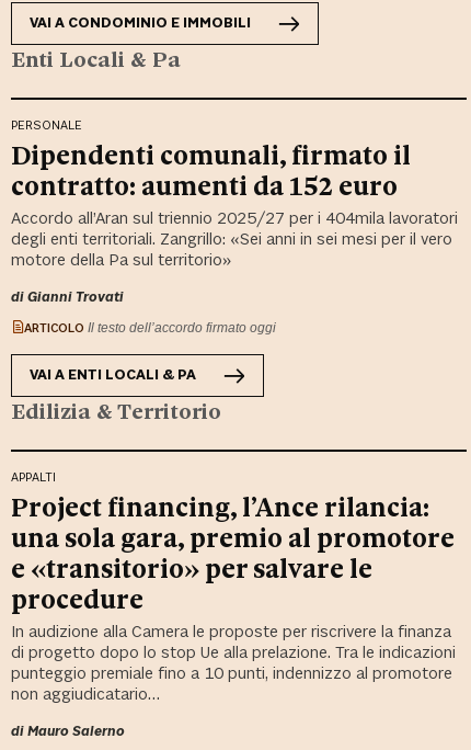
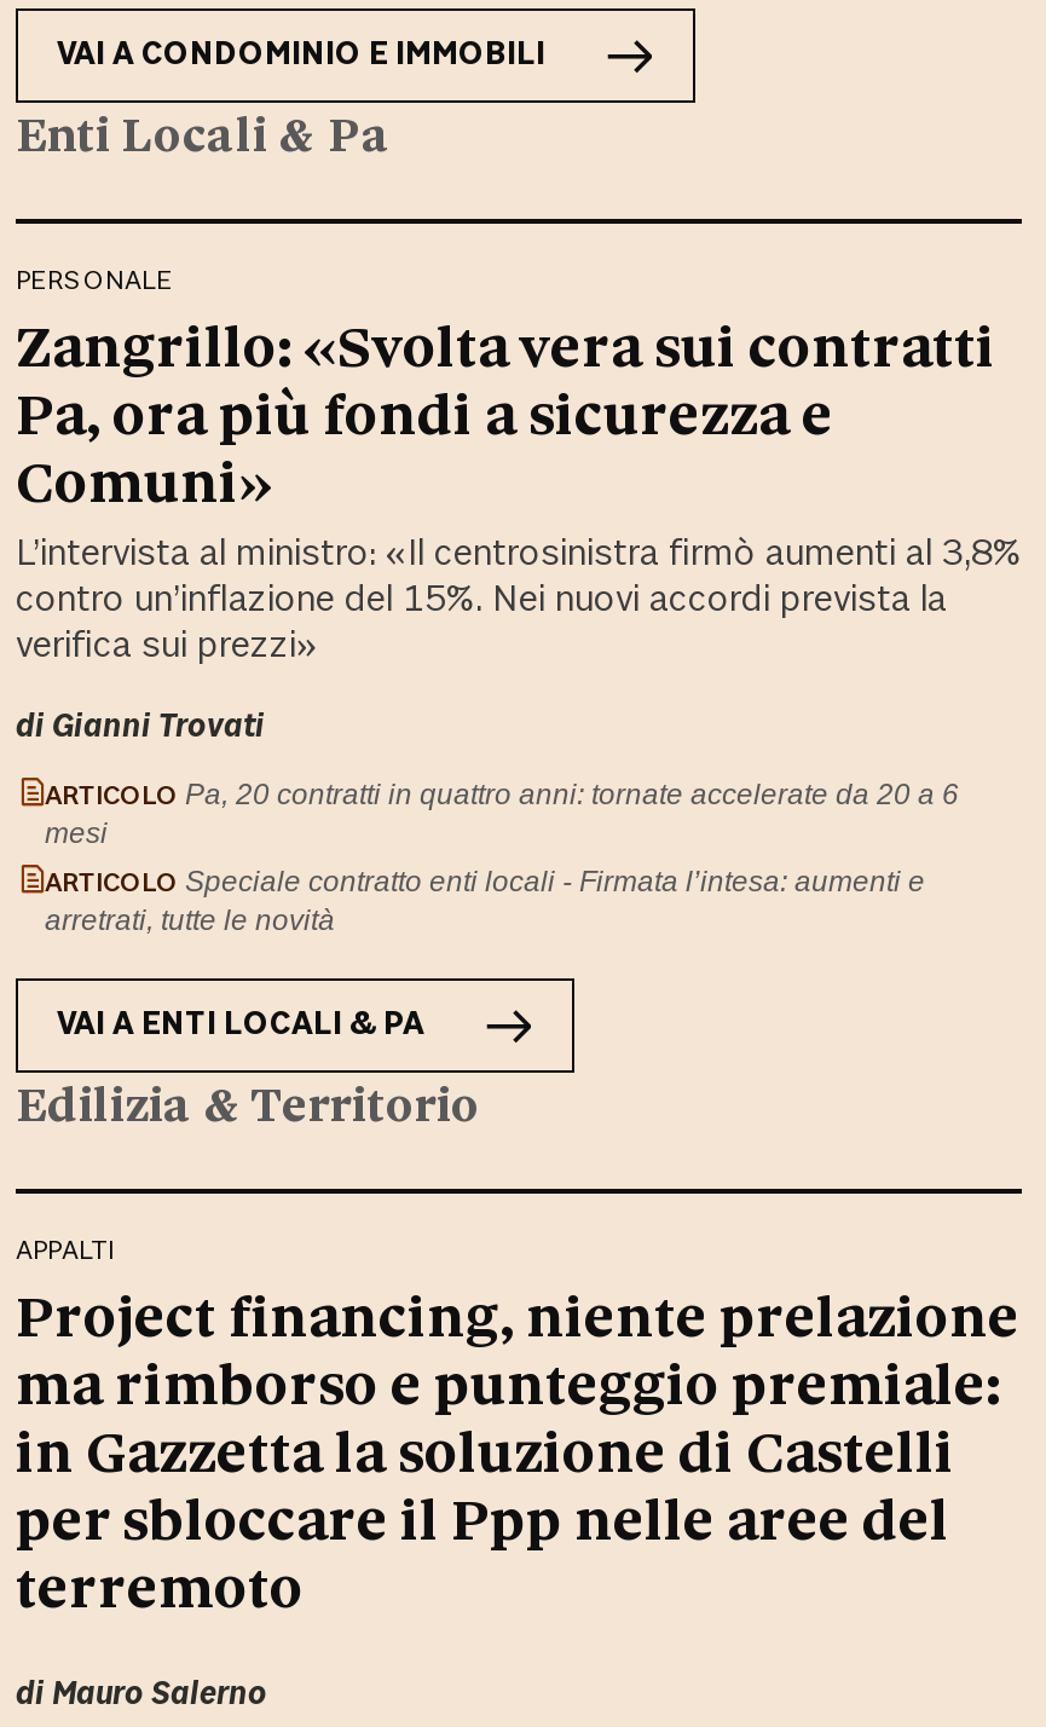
[11,135,458,271] Dipendenti comunali, firmato il | contratto: aumenti da 152 euro | Accordo all’Aran sul triennio 2025/27 per i 404mila lavoratori | degli enti territoriali. Zangrillo: «Sei anni in sei mesi per il vero | motore della Pa sul territorio» -> [16,302,1022,669] Zangrillo: «Svolta vera sui contratti | Pa, ora più fondi a sicurezza e | Comuni» | L’intervista al ministro: «Il centrosinistra firmò aumenti al 3,8% | contro un’inflazione del 15%. Nei nuovi accordi prevista la | verifica sui prezzi»
[24,320,276,337] ARTICOLO Il testo dell’accordo firmato oggi -> [45,778,959,938] ARTICOLO Pa, 20 contratti in quattro anni: tornate accelerate da 20 a 6 | mesi | ARTICOLO Speciale contratto enti locali - Firmata l’intesa: aumenti e | arretrati, tutte le novità
moved [11,366,221,485] -> [16,1005,480,1268]: VAI A ENTI LOCALI & PA | Edilizia & Territorio | APPALTI
[11,487,456,705] Project financing, l’Ance rilancia: | una sola gara, premio al promotore | e «transitorio» per salvare le | procedure | In audizione alla Camera le proposte per riscrivere la finanza | di progetto dopo lo stop Ue alla prelazione. Tra le indicazioni | punteggio premiale fino a 10 punti, indennizzo al promotore | non aggiudicatario… -> [16,1272,1019,1625] Project financing, niente prelazione | ma rimborso e punteggio premiale: | in Gazzetta la soluzione di Castelli | per sbloccare il Ppp nelle aree del | terremoto

